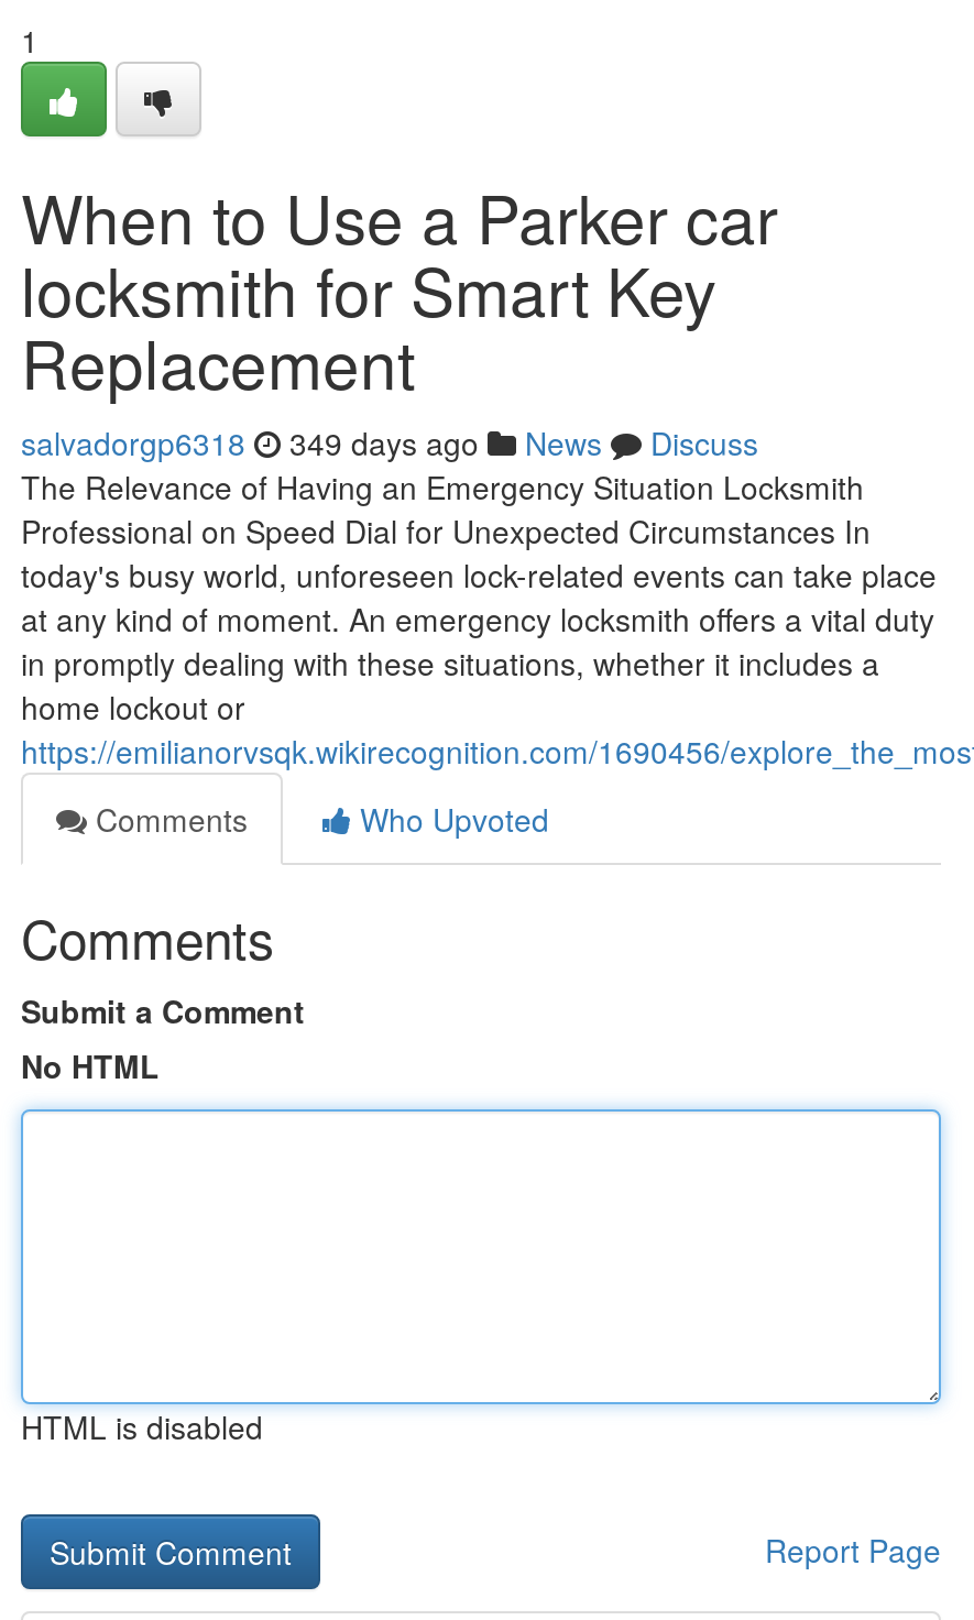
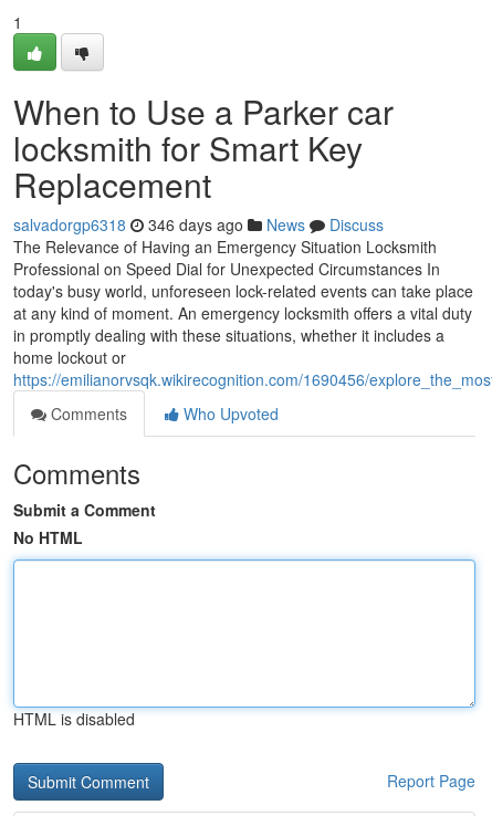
[21,420,758,464] salvadorgp6318 349 days ago News Discuss -> [13,213,384,236] salvadorgp6318 346 days ago News Discuss

